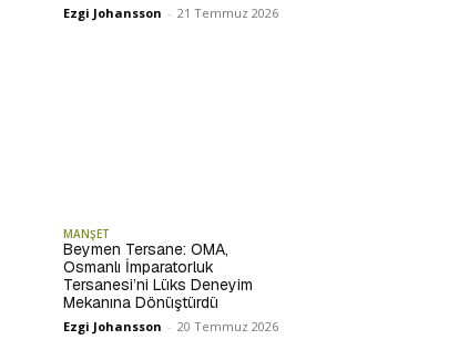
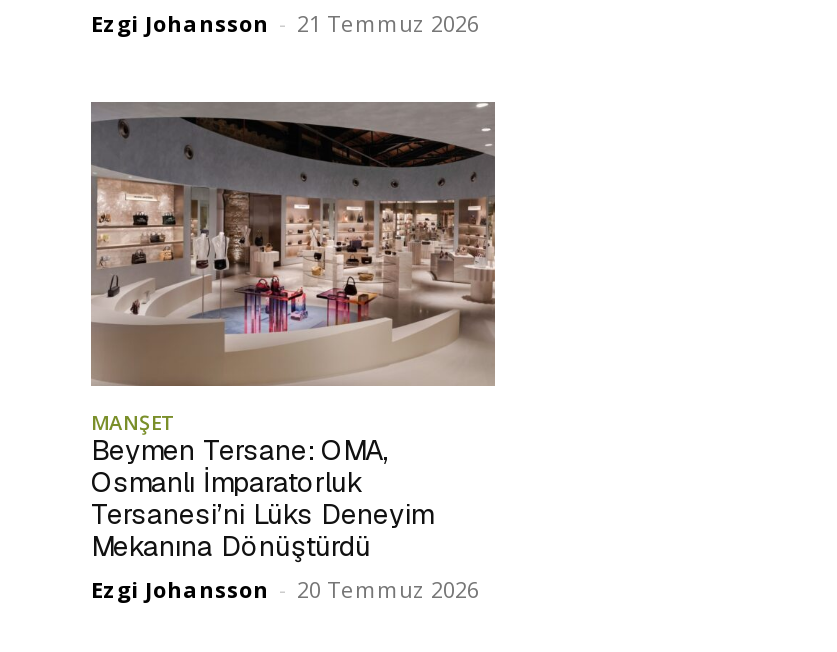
none -> [89,100,497,388] [image]

